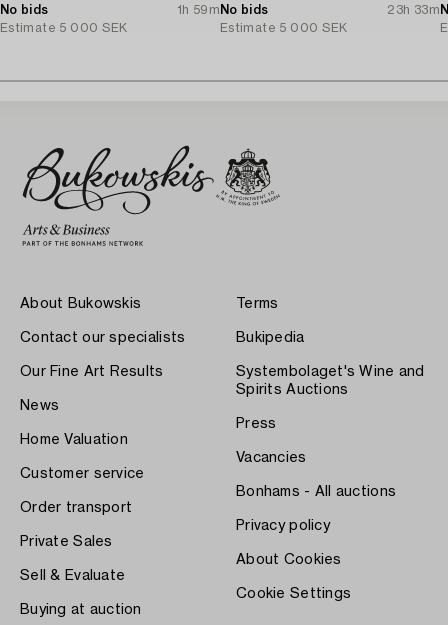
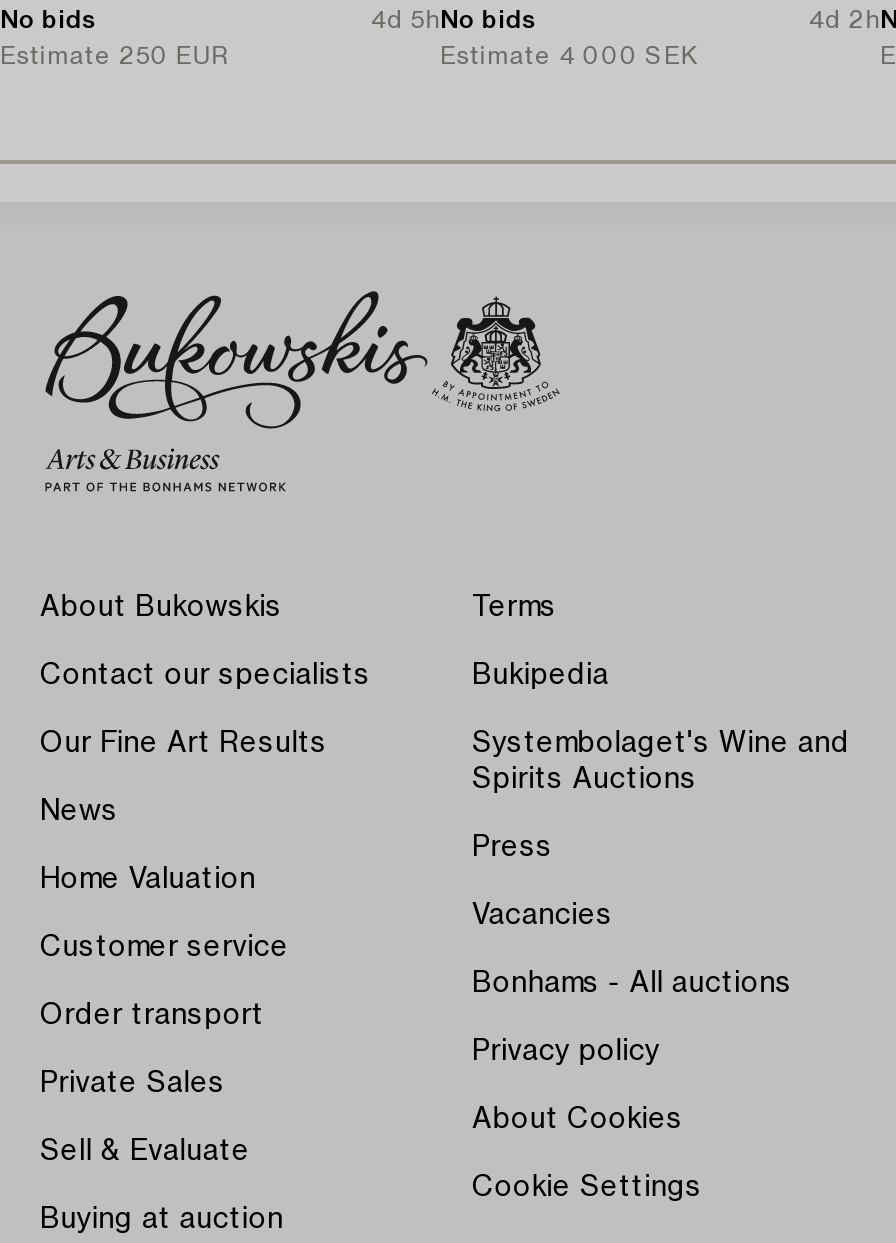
[177,4,268,16] 1h 59m No bids -> [370,9,537,33] 4d 5h No bids
[387,4,440,16] 23h 33m -> [808,9,880,33] 4d 2h
[0,22,128,34] Estimate 5 000 SEK -> [0,45,228,69] Estimate 250 EUR
[220,22,348,34] Estimate 5 000 SEK -> [440,45,697,69] Estimate 4 000 SEK

